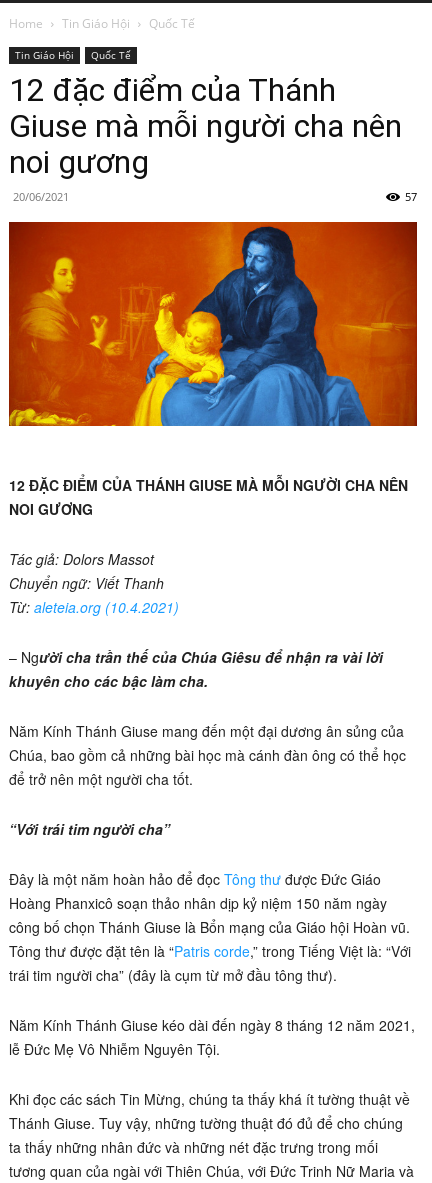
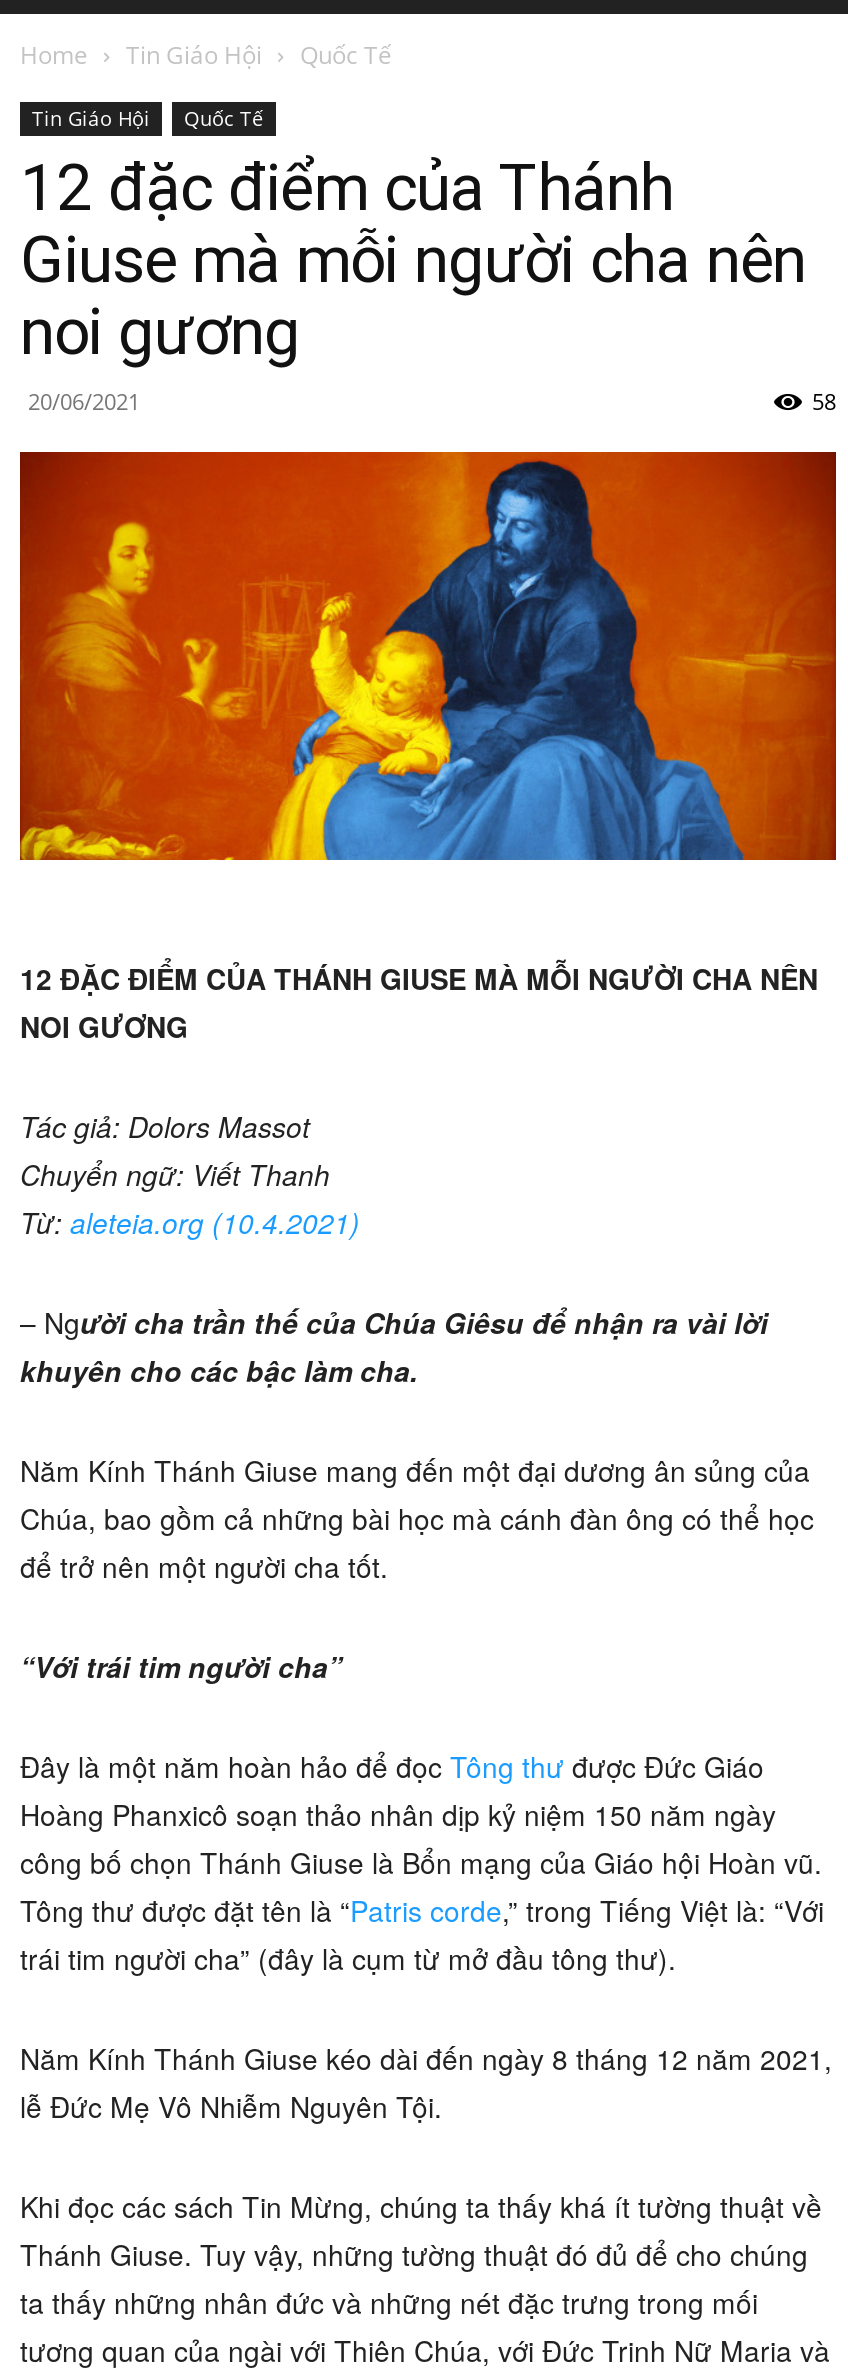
[405,189,417,204] 57 -> [812,386,836,416] 58

